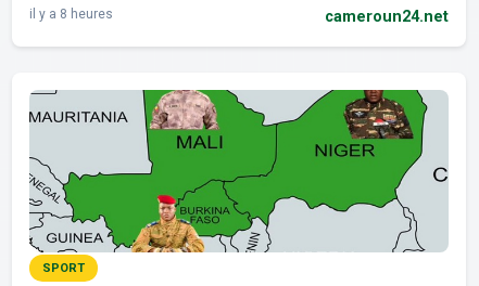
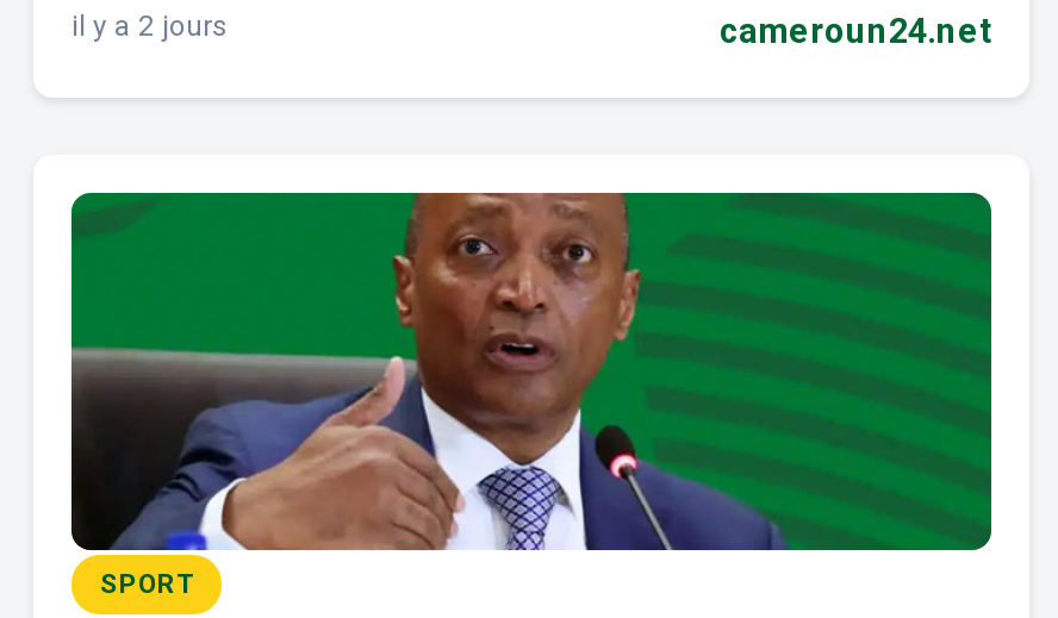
[29,7,113,22] il y a 8 heures -> [71,10,229,43] il y a 2 jours
[28,89,449,253] [image] -> [69,191,994,553] [image]

